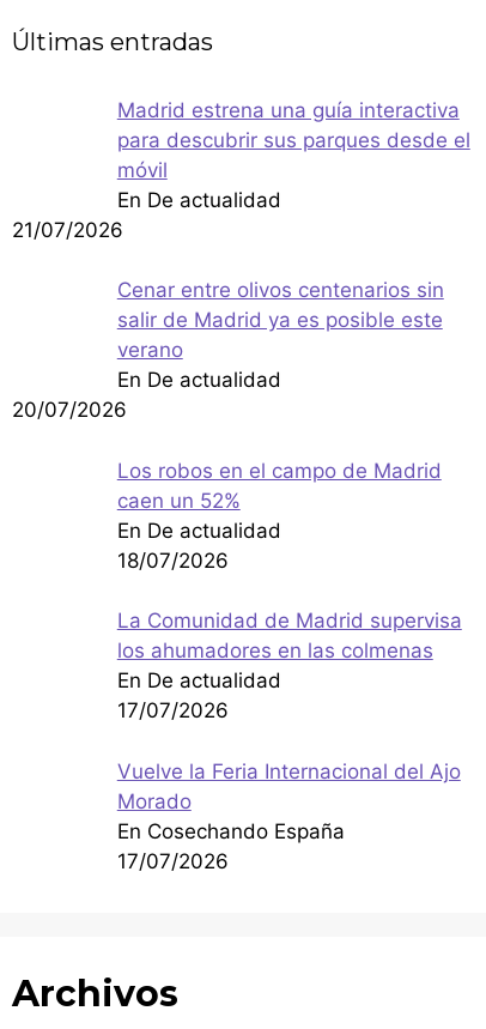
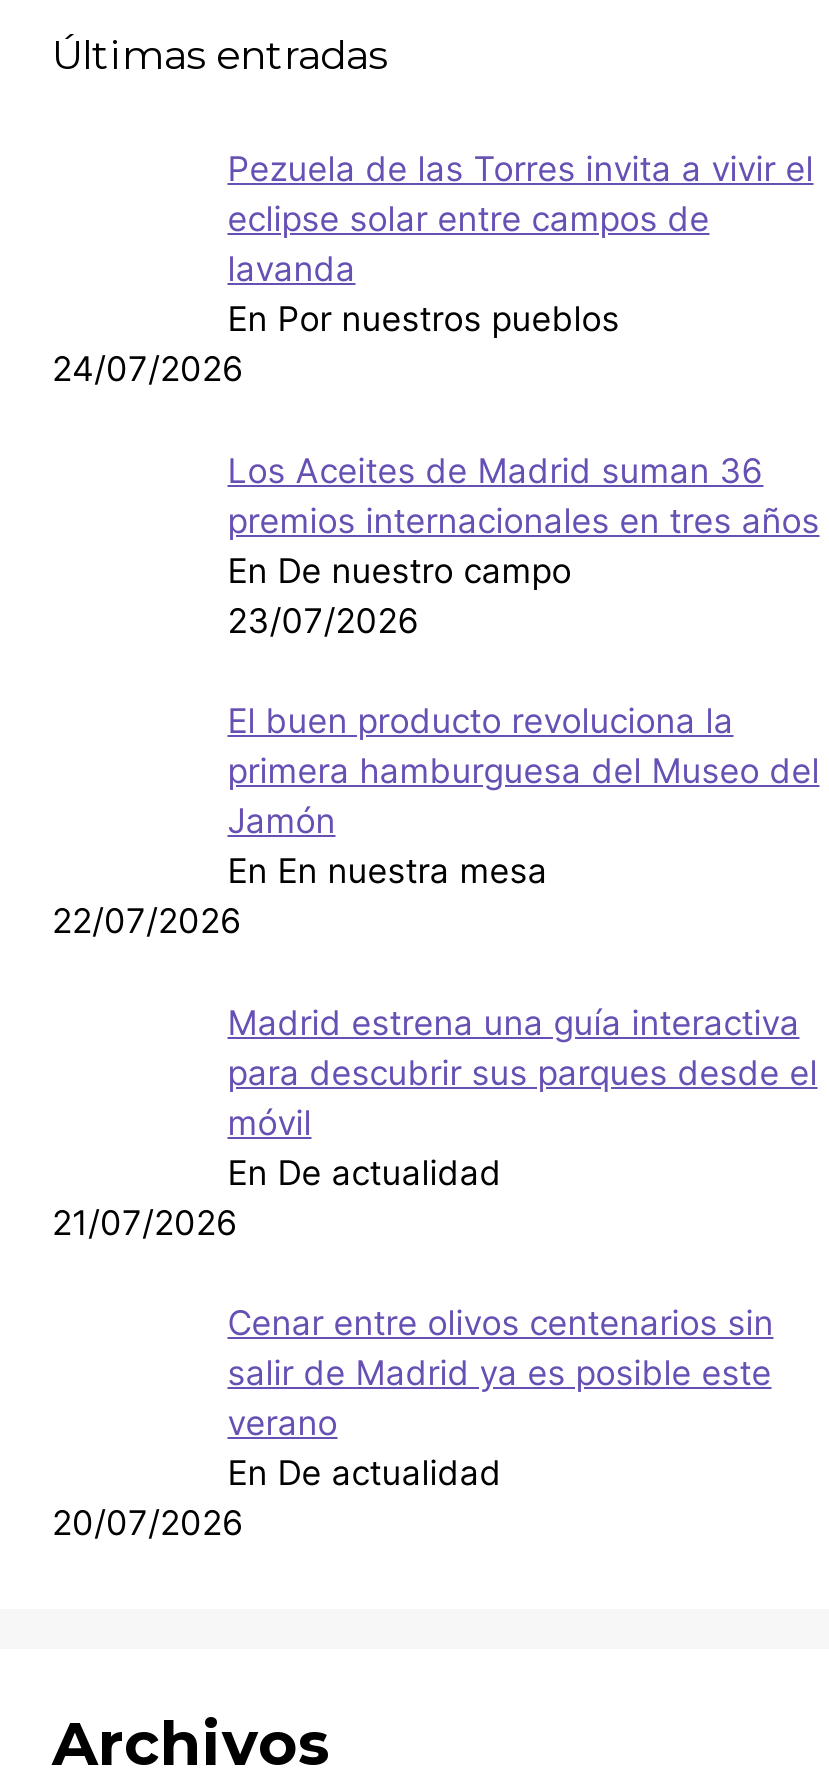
none -> [52,150,820,942] Pezuela de las Torres invita a vivir el | eclipse solar entre campos de | lavanda | En Por nuestros pueblos | 24/07/2026 | Los Aceites de Madrid suman 36 | premios internacionales en tres años | En De nuestro campo | 23/07/2026 | El buen producto revoluciona la | primera hamburguesa del Museo del | Jamón | En En nuestra mesa | 22/07/2026
moved [12,98,470,422] -> [52,1003,818,1544]: Madrid estrena una guía interactiva | para descubrir sus parques desde el | móvil | ... | En De actualidad | 20/07/2026
[117,459,462,873] Los robos en el campo de Madrid | caen un 52% | En De actualidad | 18/07/2026 | La Comunidad de Madrid supervisa | los ahumadores en las colmenas | En De actualidad | 17/07/2026 | Vuelve la Feria Internacional del Ajo | Morado | En Cosechando España | 17/07/2026 -> none

